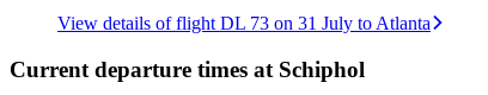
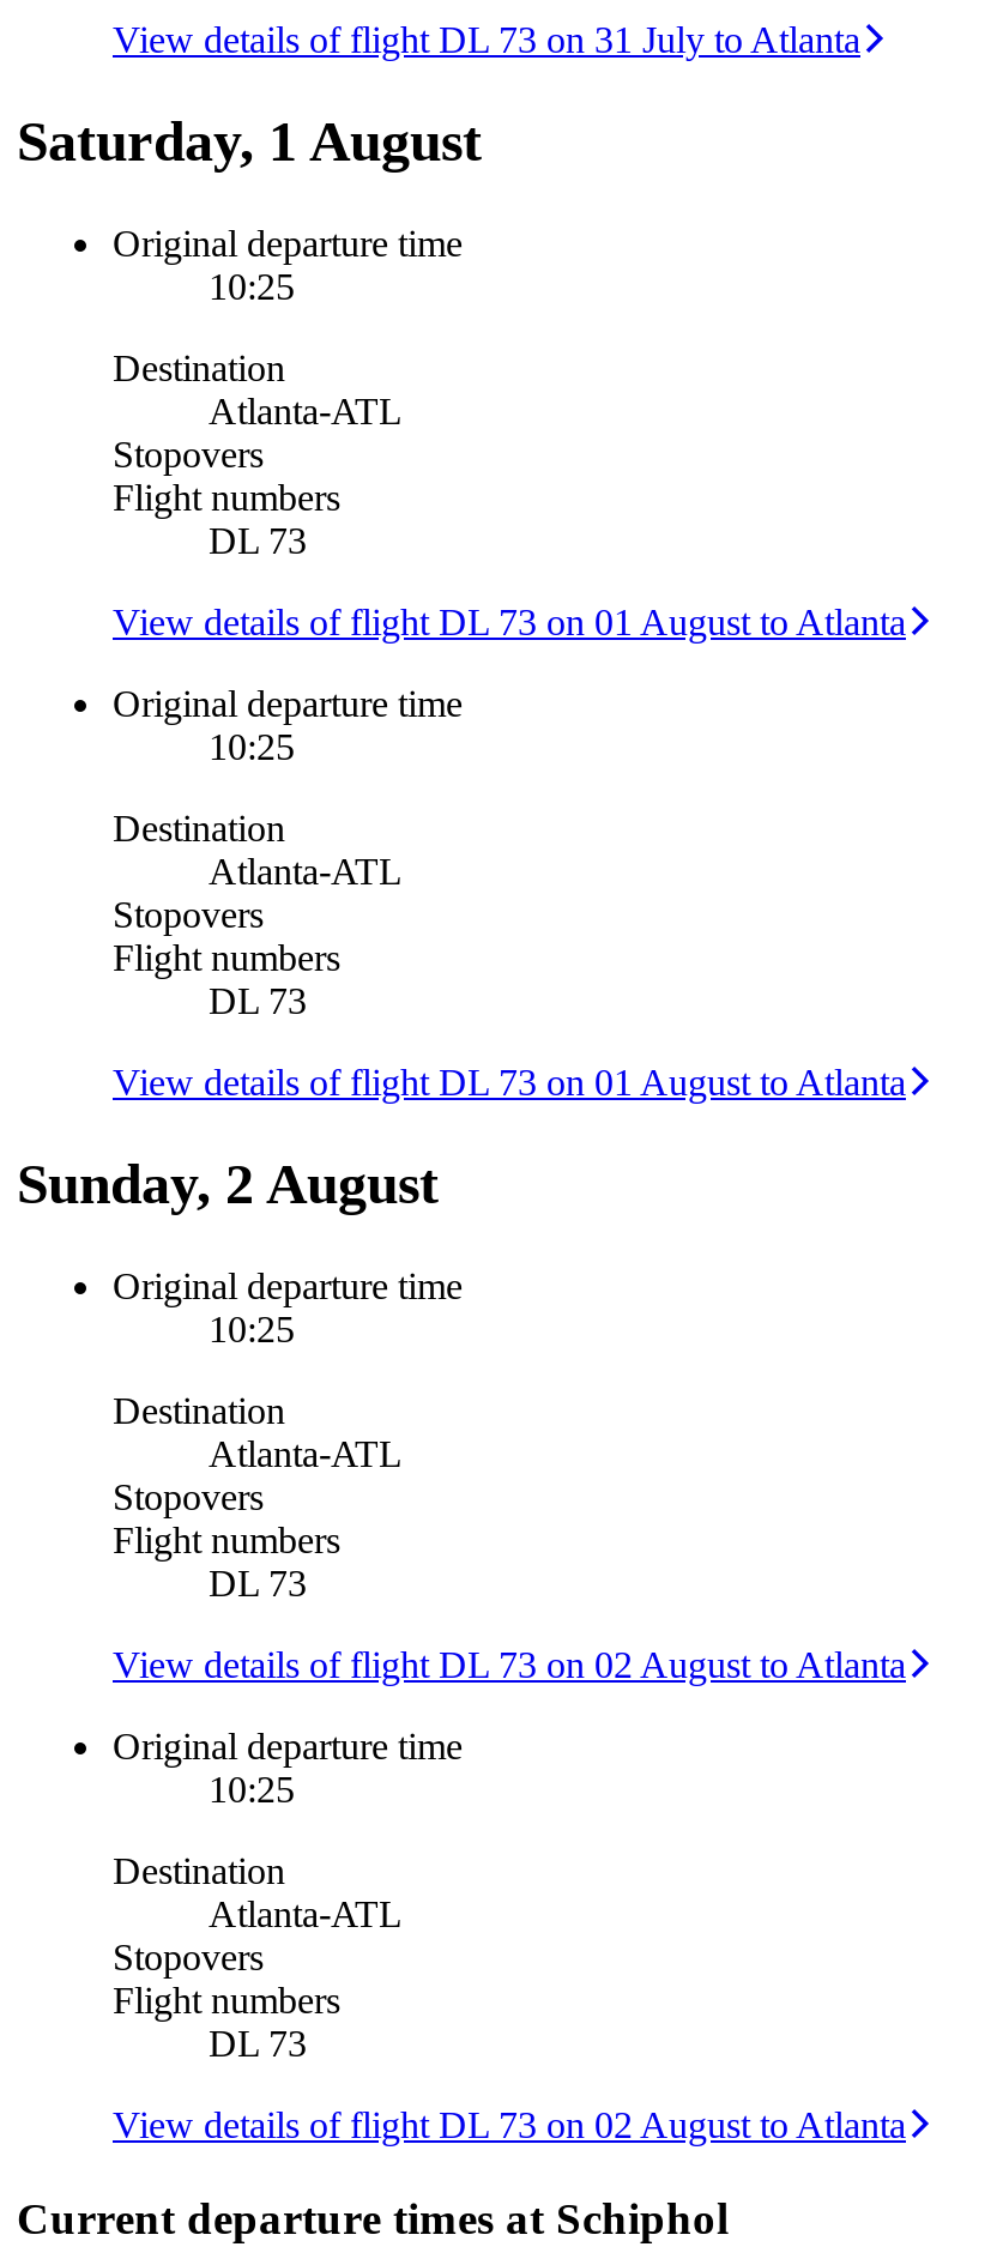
none -> [17,111,906,2145] Saturday, 1 August | Original departure time | 10:25 | Destination | Atlanta-ATL | Stopovers | Flight numbers | DL 73 | View details of flight DL 73 on 01 August to Atlanta | Original departure time | 10:25 | Destination | Atlanta-ATL | Stopovers | Flight numbers | DL 73 | View details of flight DL 73 on 01 August to Atlanta | Sunday, 2 August | Original departure time | 10:25 | Destination | Atlanta-ATL | Stopovers | Flight numbers | DL 73 | View details of flight DL 73 on 02 August to Atlanta | Original departure time | 10:25 | Destination | Atlanta-ATL | Stopovers | Flight numbers | DL 73 | View details of flight DL 73 on 02 August to Atlanta

